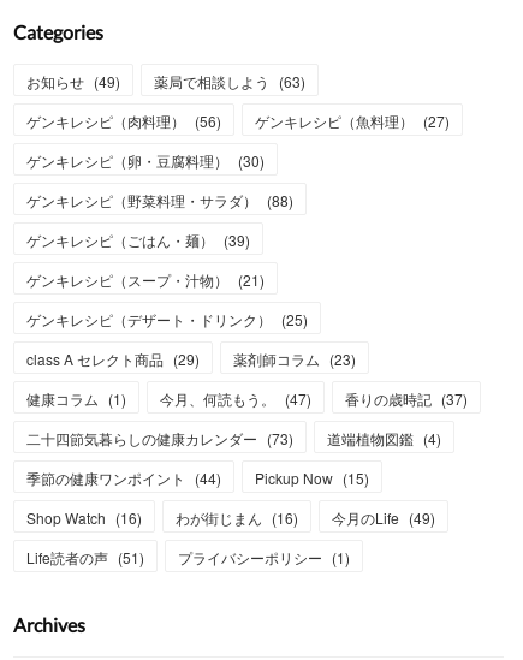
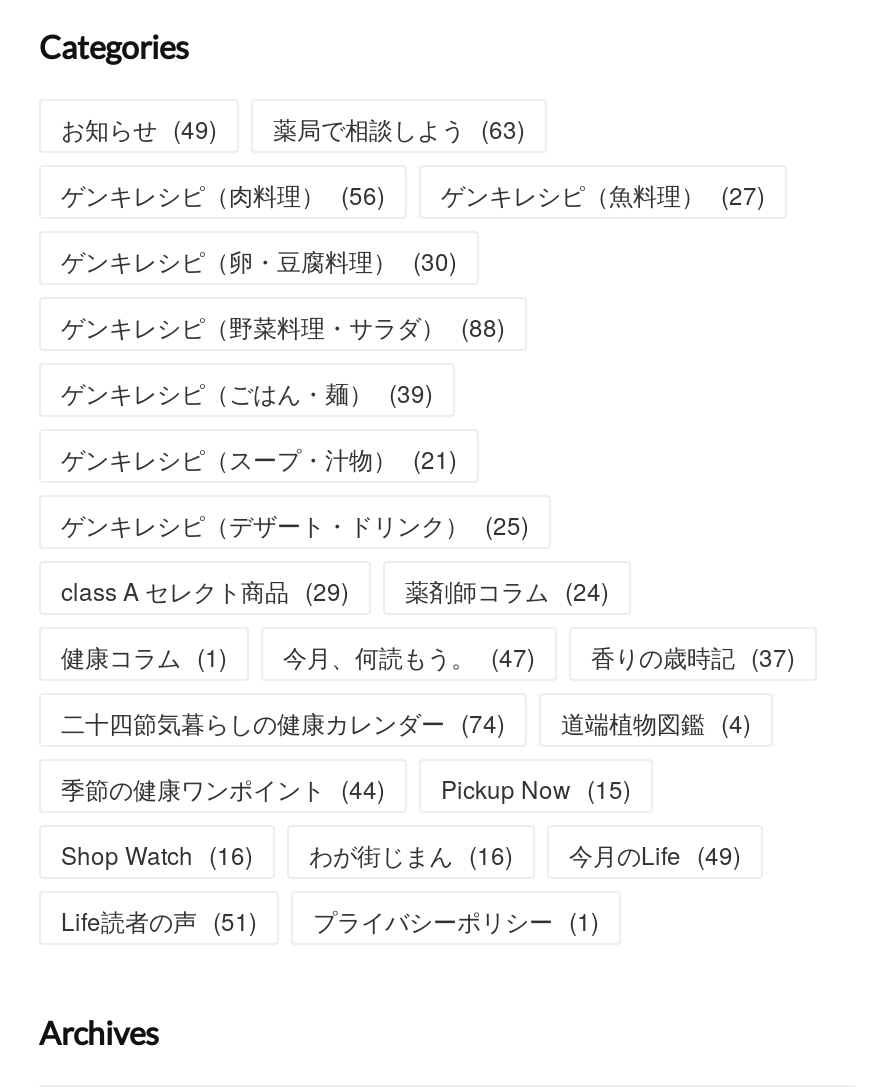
[233,348,356,368] 薬剤師コラム (23) -> [405,572,609,606] 薬剤師コラム (24)
[26,427,293,448] 二十四節気暮らしの健康カレンダー (73) -> [61,704,505,738] 二十四節気暮らしの健康カレンダー (74)

